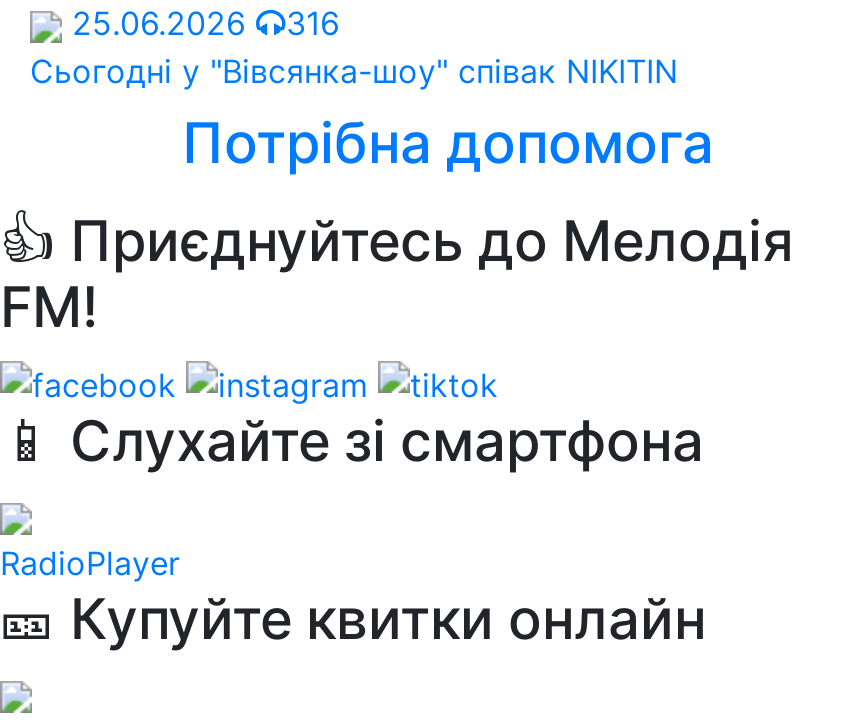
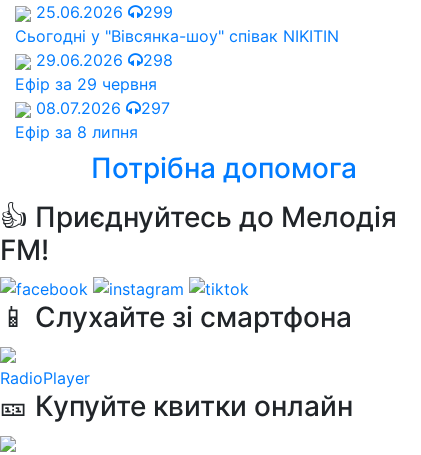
[72,4,340,44] 25.06.2026 316 -> [36,2,173,22] 25.06.2026 299
none -> [15,50,173,142] 29.06.2026 | 298 | Ефір за 29 червня | 08.07.2026 | 297 | Ефір за 8 липня

